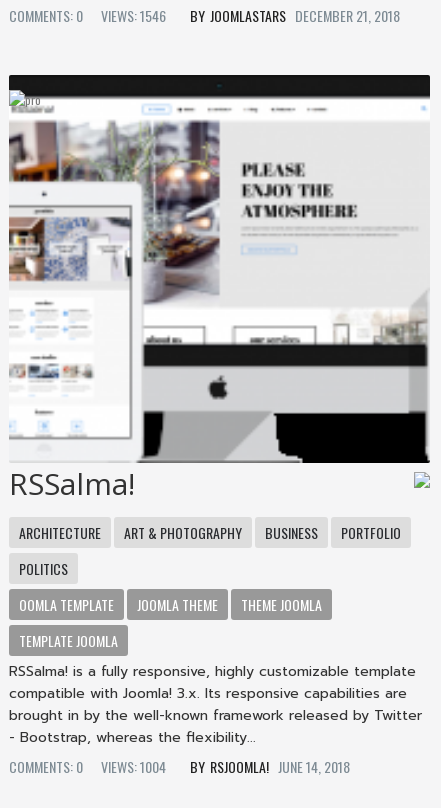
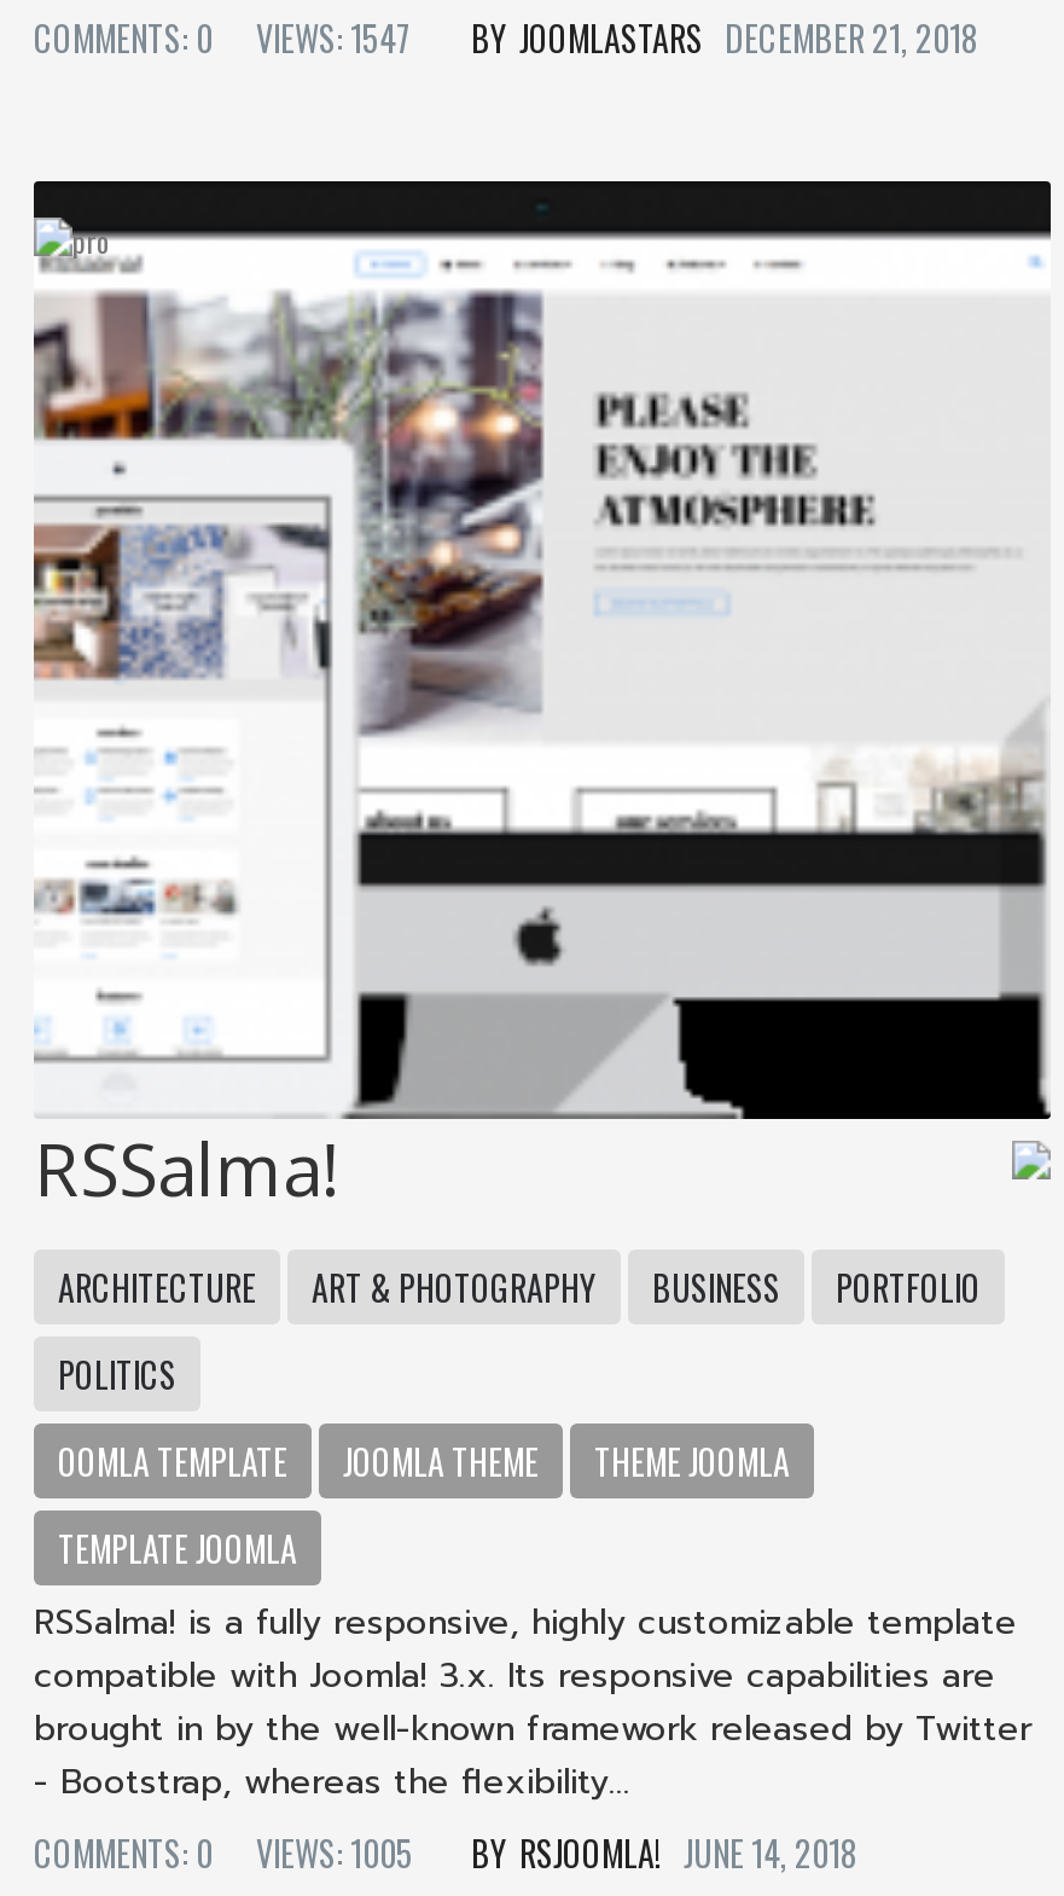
[9,5,400,26] COMMENTS: 0 VIEWS: 1546 JOOMLASTARS DECEMBER 21, 2018 -> [34,12,978,63] COMMENTS: 0 VIEWS: 1547 JOOMLASTARS DECEMBER 21, 2018
[9,756,350,777] COMMENTS: 0 VIEWS: 1004 RSJOOMLA! JUNE 14, 2018 -> [34,1827,857,1878] COMMENTS: 0 VIEWS: 1005 RSJOOMLA! JUNE 14, 2018

